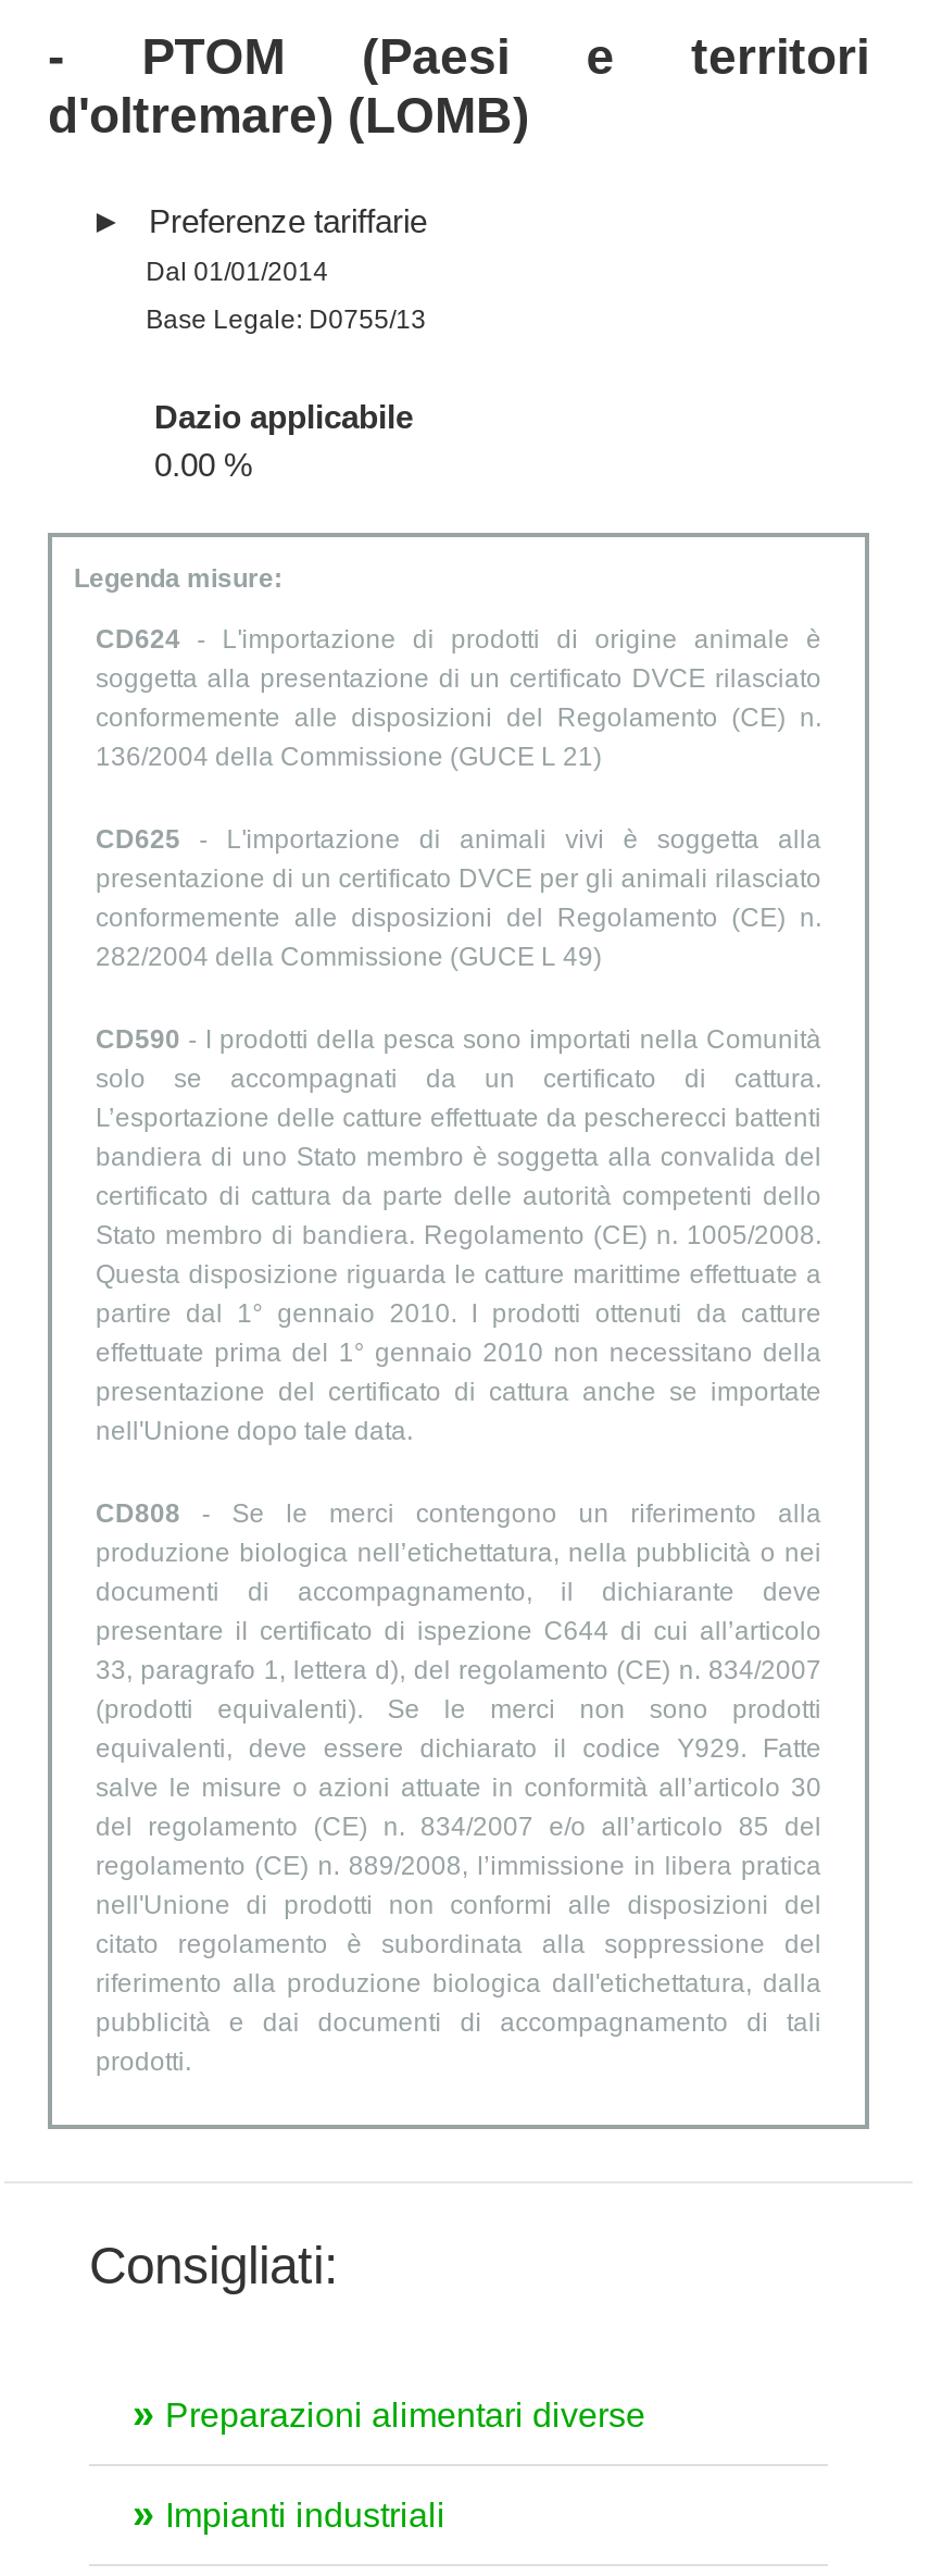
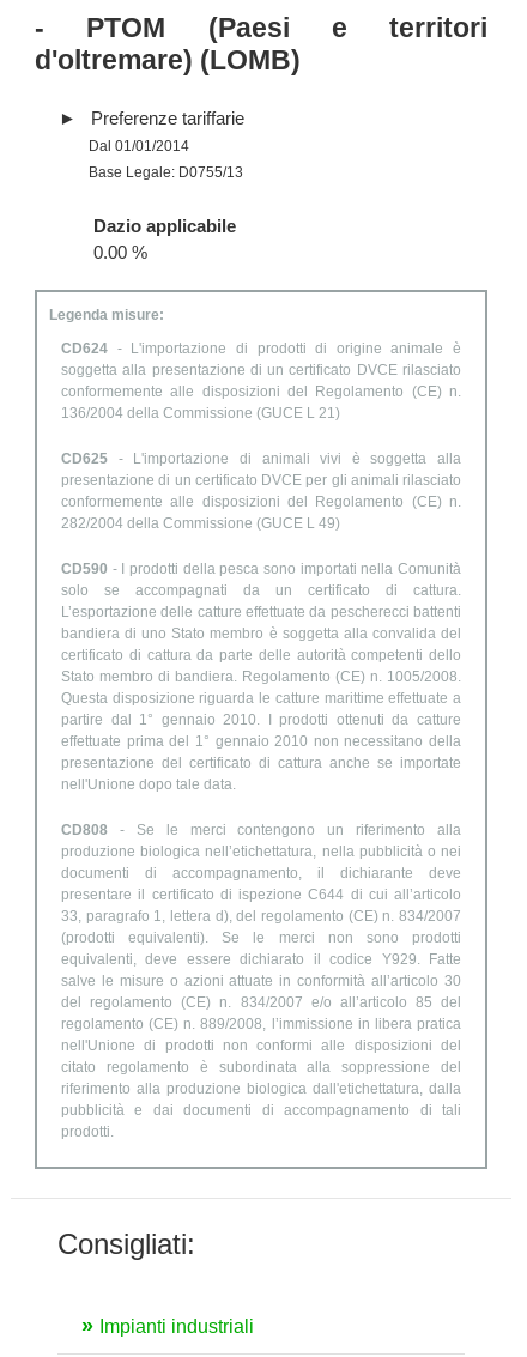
[165,2397,645,2434] Preparazioni alimentari diverse -> none

